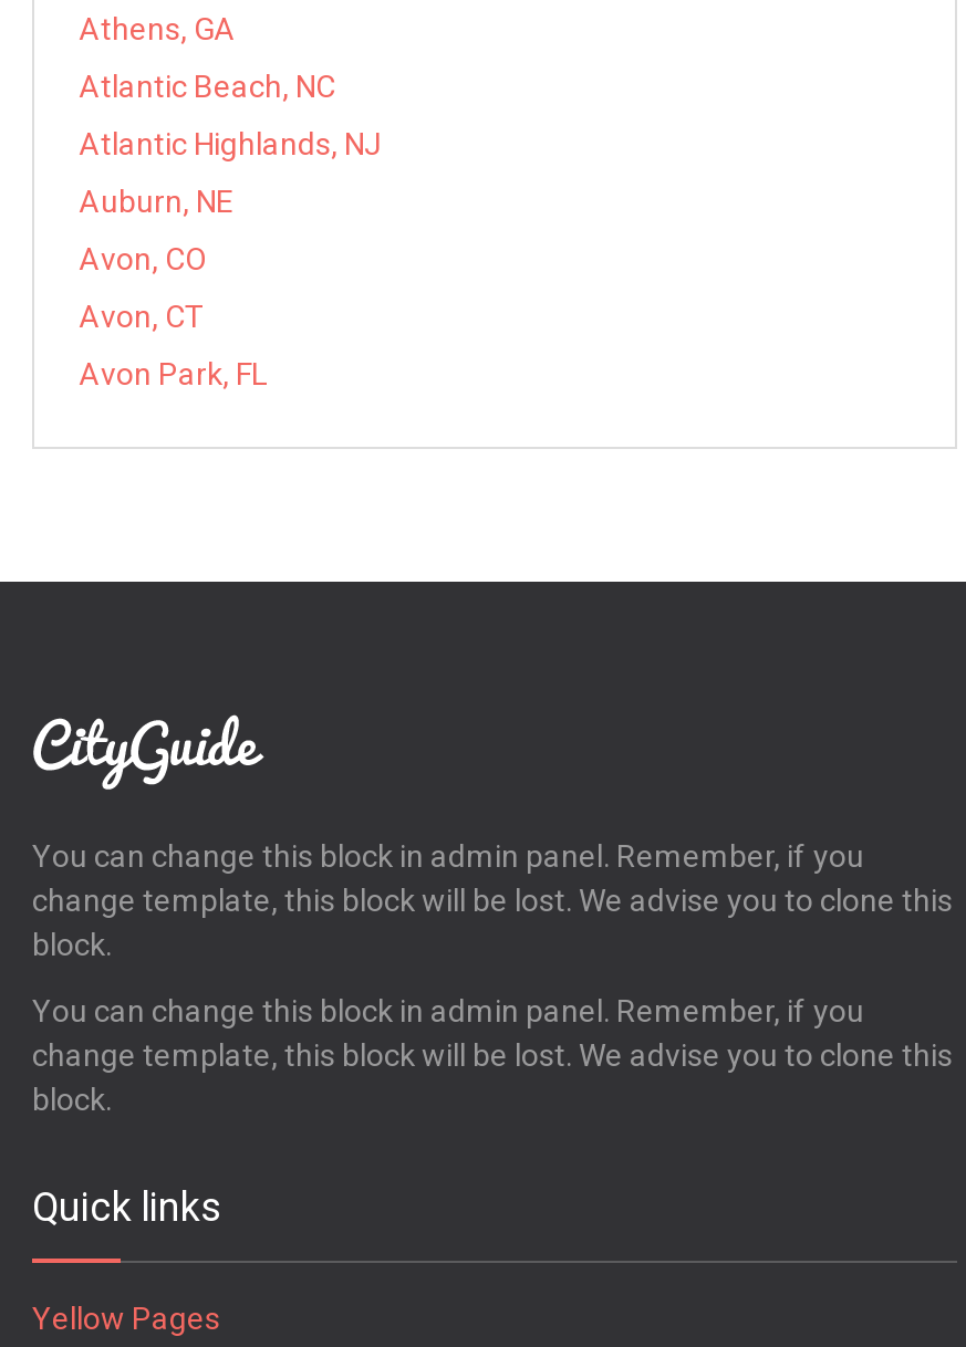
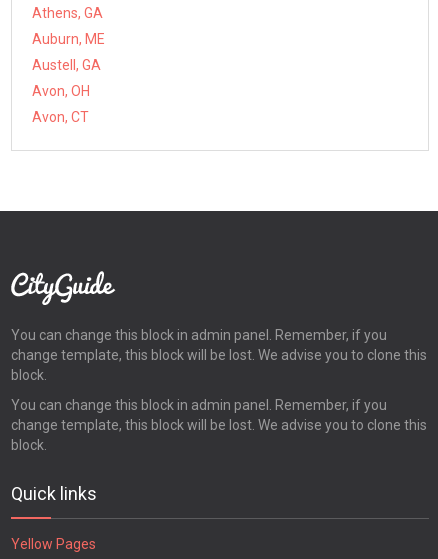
[79,69,382,276] Atlantic Beach, NC | Atlantic Highlands, NJ | Auburn, NE | Avon, CO -> [32,31,105,99] Auburn, ME | Austell, GA | Avon, OH
[79,356,267,391] Avon Park, FL -> none

